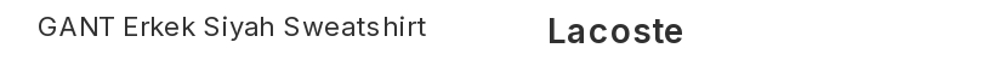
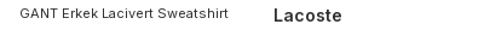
[38,9,426,43] GANT Erkek Siyah Sweatshirt -> [19,5,228,21] GANT Erkek Lacivert Sweatshirt

